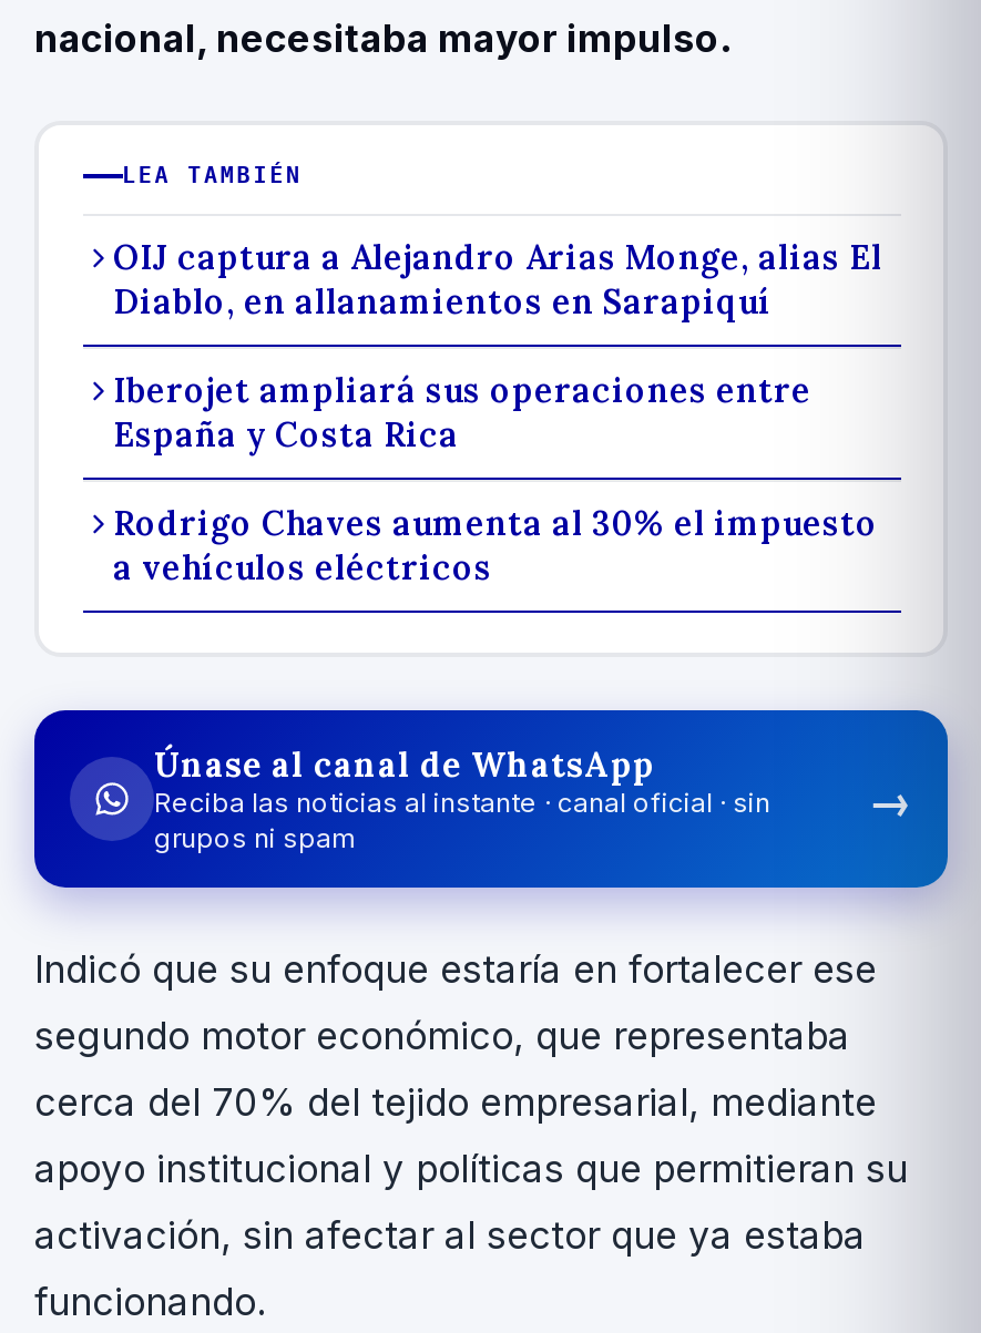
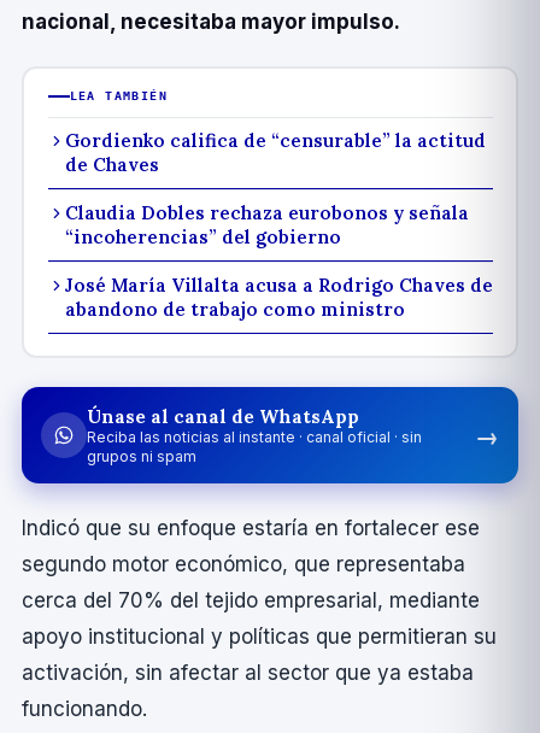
[113,236,882,322] OIJ captura a Alejandro Arias Monge, alias El | Diablo, en allanamientos en Sarapiquí -> [64,129,485,176] Gordienko califica de “censurable” la actitud | de Chaves
[113,369,811,455] Iberojet ampliará sus operaciones entre | España y Costa Rica -> [64,201,468,248] Claudia Dobles rechaza eurobonos y señala | “incoherencias” del gobierno
[113,502,878,588] Rodrigo Chaves aumenta al 30% el impuesto | a vehículos eléctricos -> [64,274,492,321] José María Villalta acusa a Rodrigo Chaves de | abandono de trabajo como ministro

